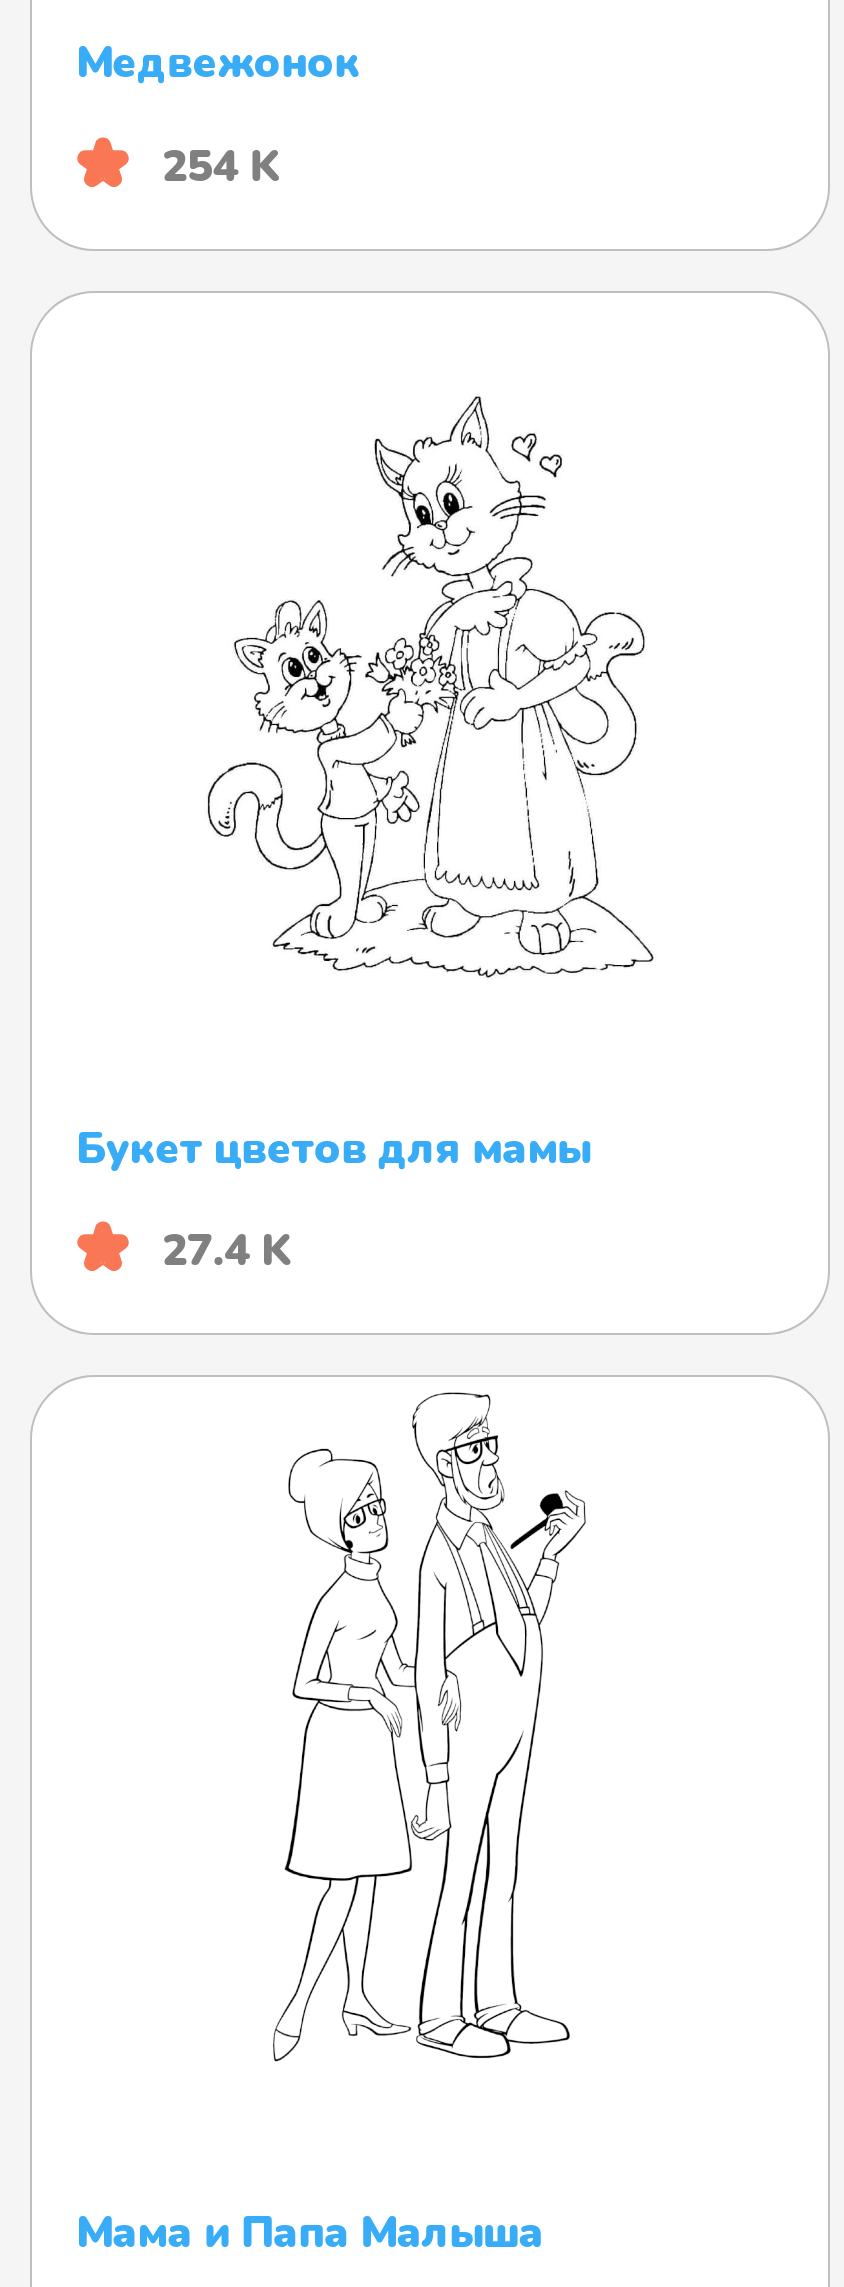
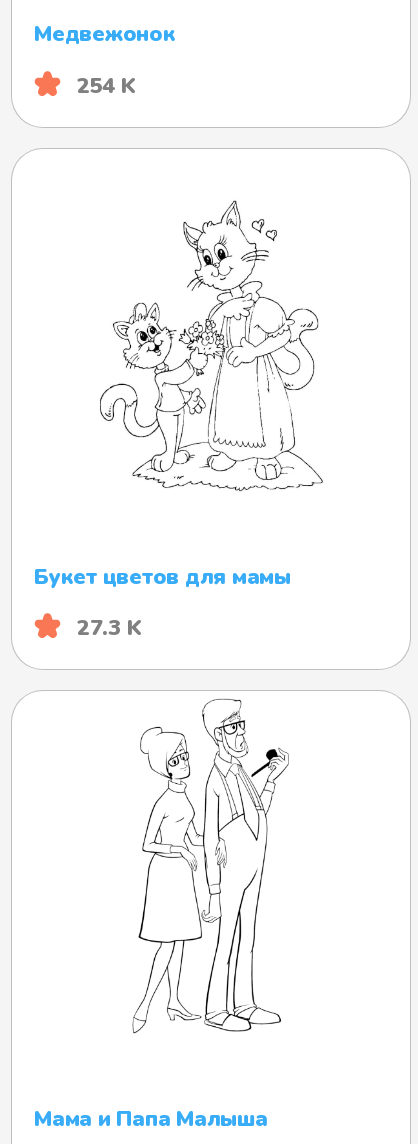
[150,1222,291,1282] 27.4 K -> [71,613,141,643] 27.3 K

